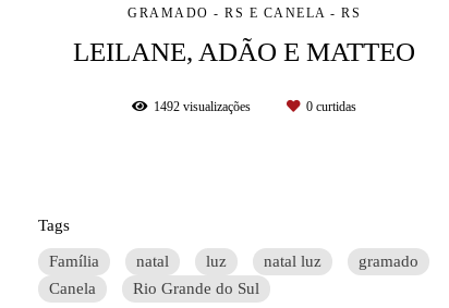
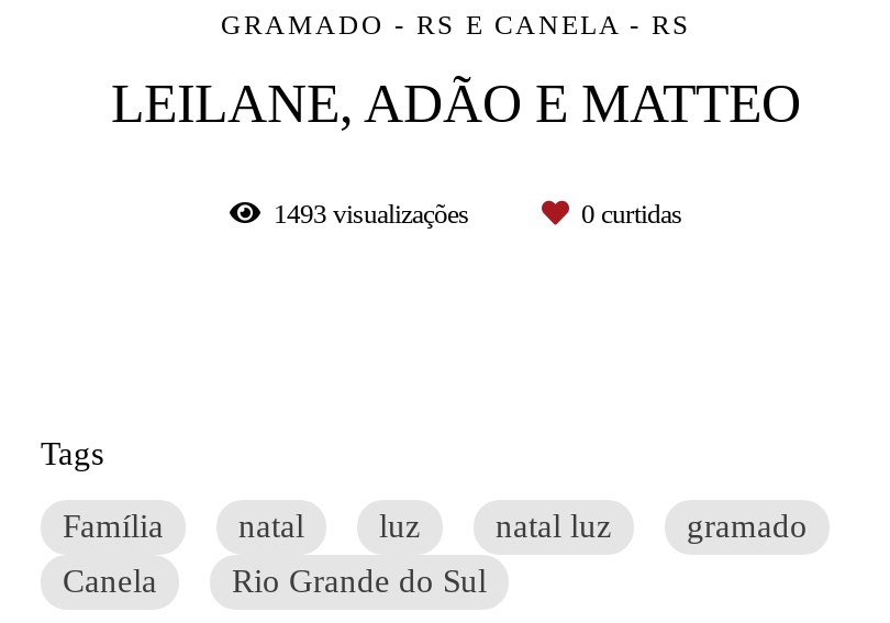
[154,99,254,114] 1492 visualizações -> [274,198,476,229] 1493 visualizações

